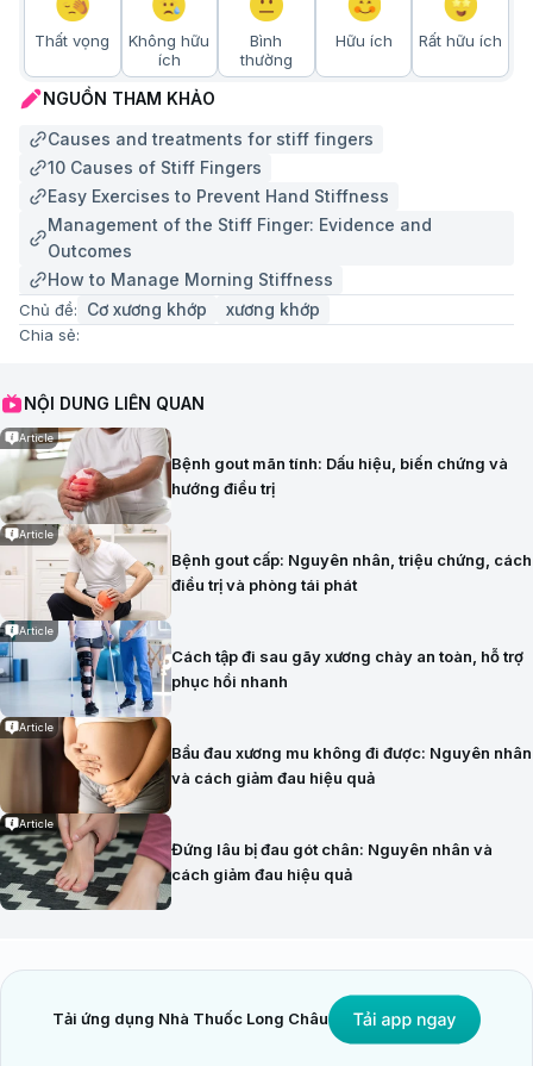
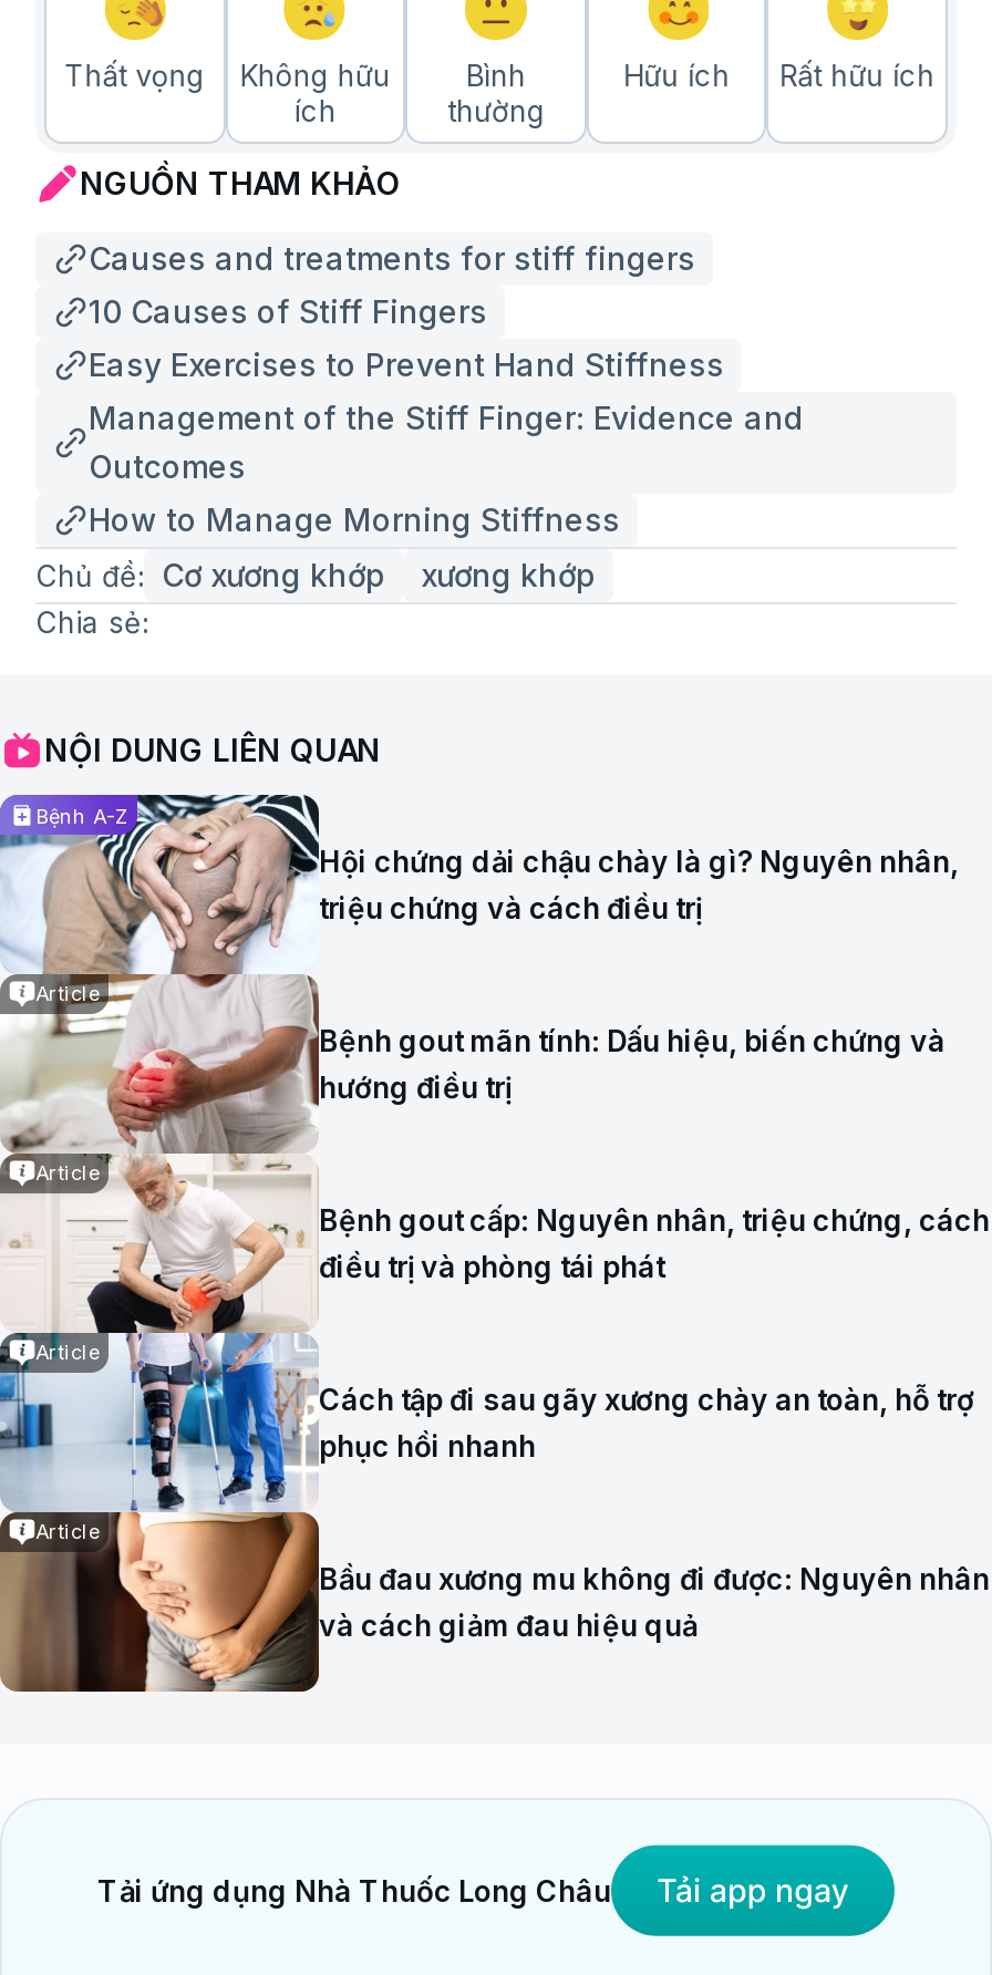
none -> [7,793,959,974] [image] | Bệnh A-Z | Hội chứng dải chậu chày là gì? Nguyên nhân, | triệu chứng và cách điều trị
moved [19,432,532,787] -> [35,982,990,1643]: Article | Bệnh gout mãn tính: Dấu hiệu, biến chứng và | hướng điều trị | ... | Bầu đau xương mu không đi được: Nguyên nhân | và cách giảm đau hiệu quả
[4,812,493,911] [image] | Article | Đứng lâu bị đau gót chân: Nguyên nhân và | cách giảm đau hiệu quả -> none

